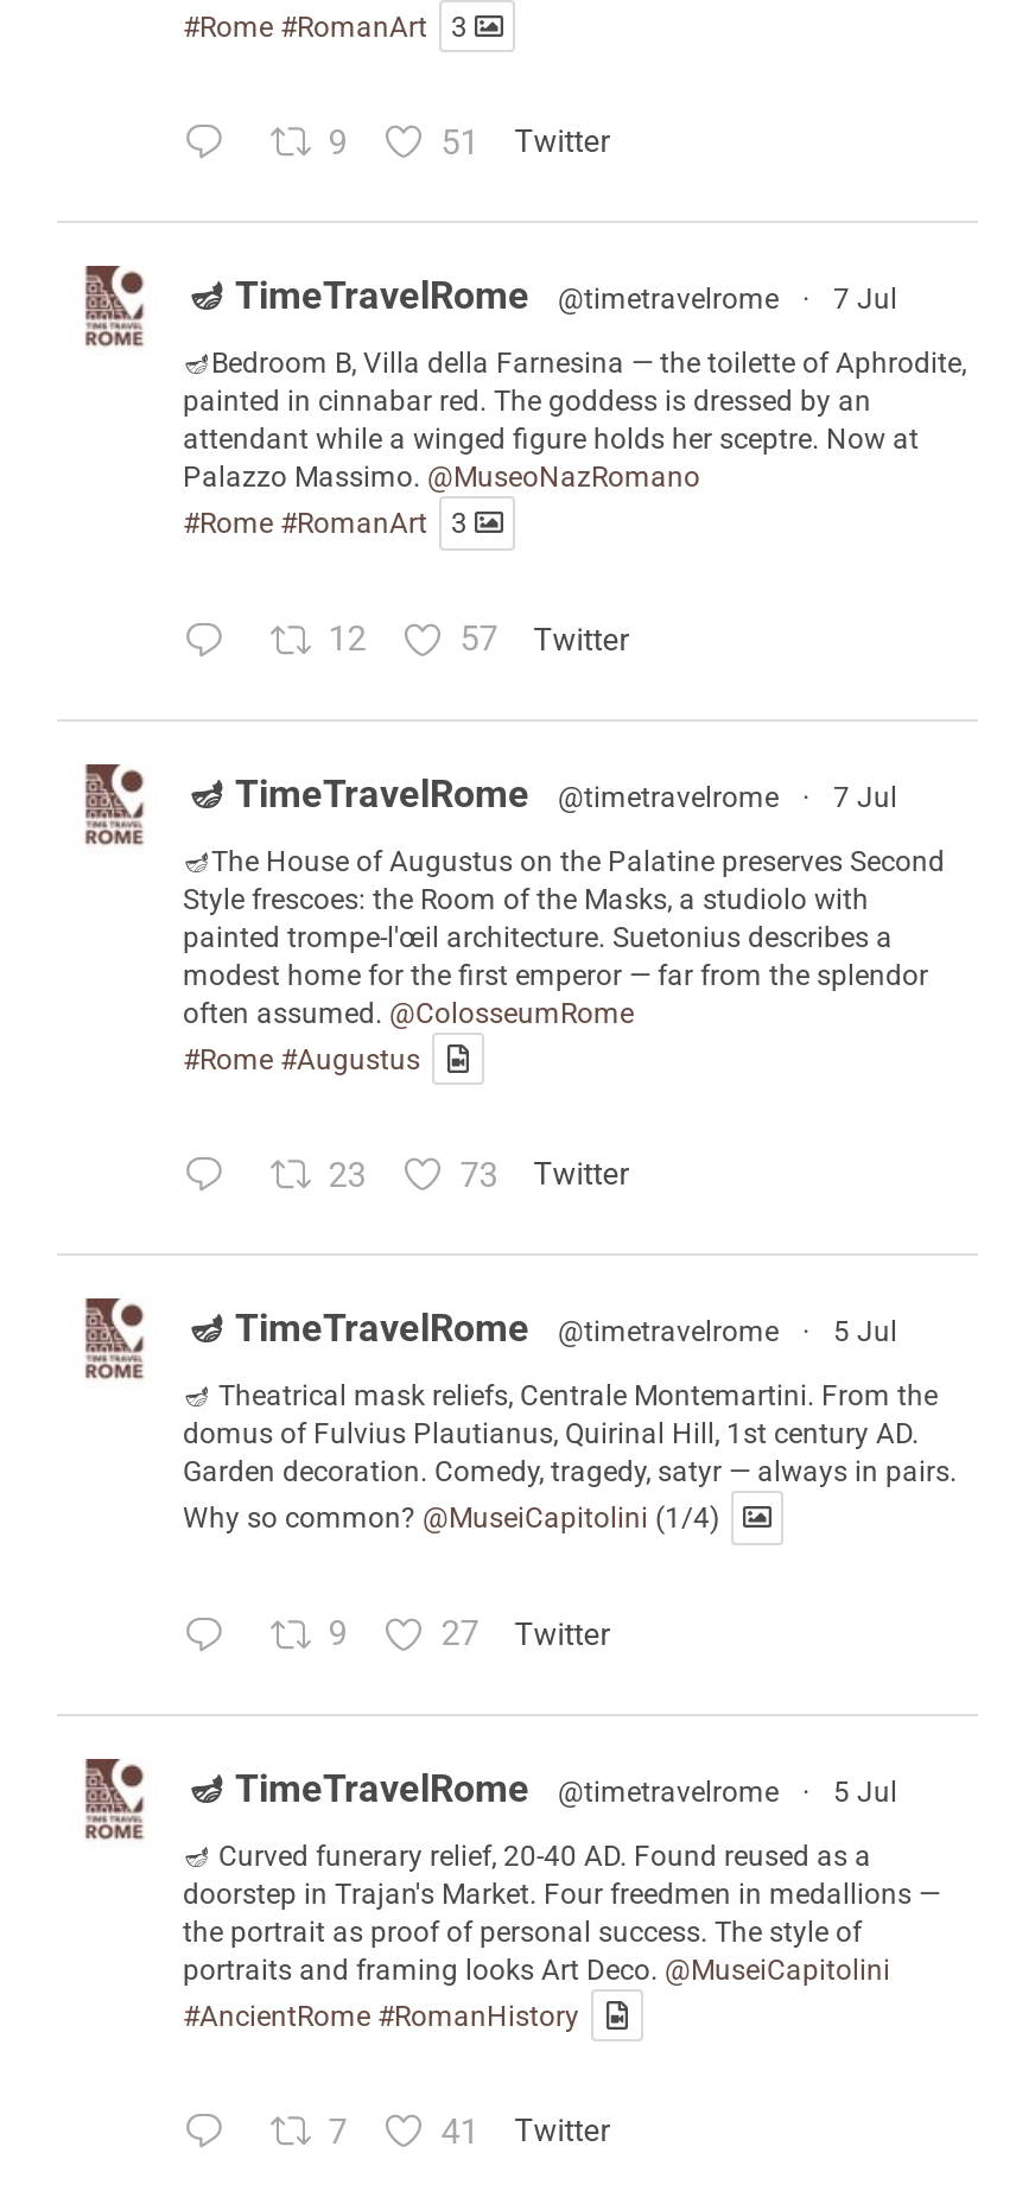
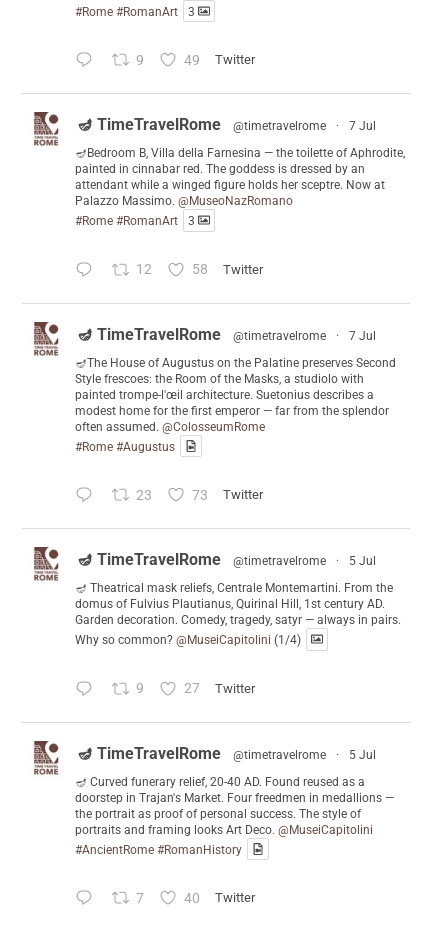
[441,123,610,163] 51 Twitter -> [184,52,255,69] 49 Twitter
[460,620,629,661] 57 Twitter -> [192,261,263,278] 58 Twitter
[441,2112,610,2153] 41 Twitter -> [184,890,255,907] 40 Twitter

